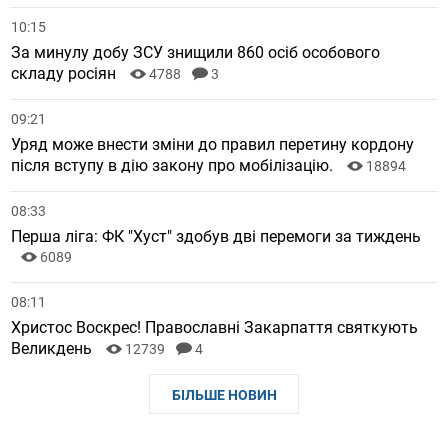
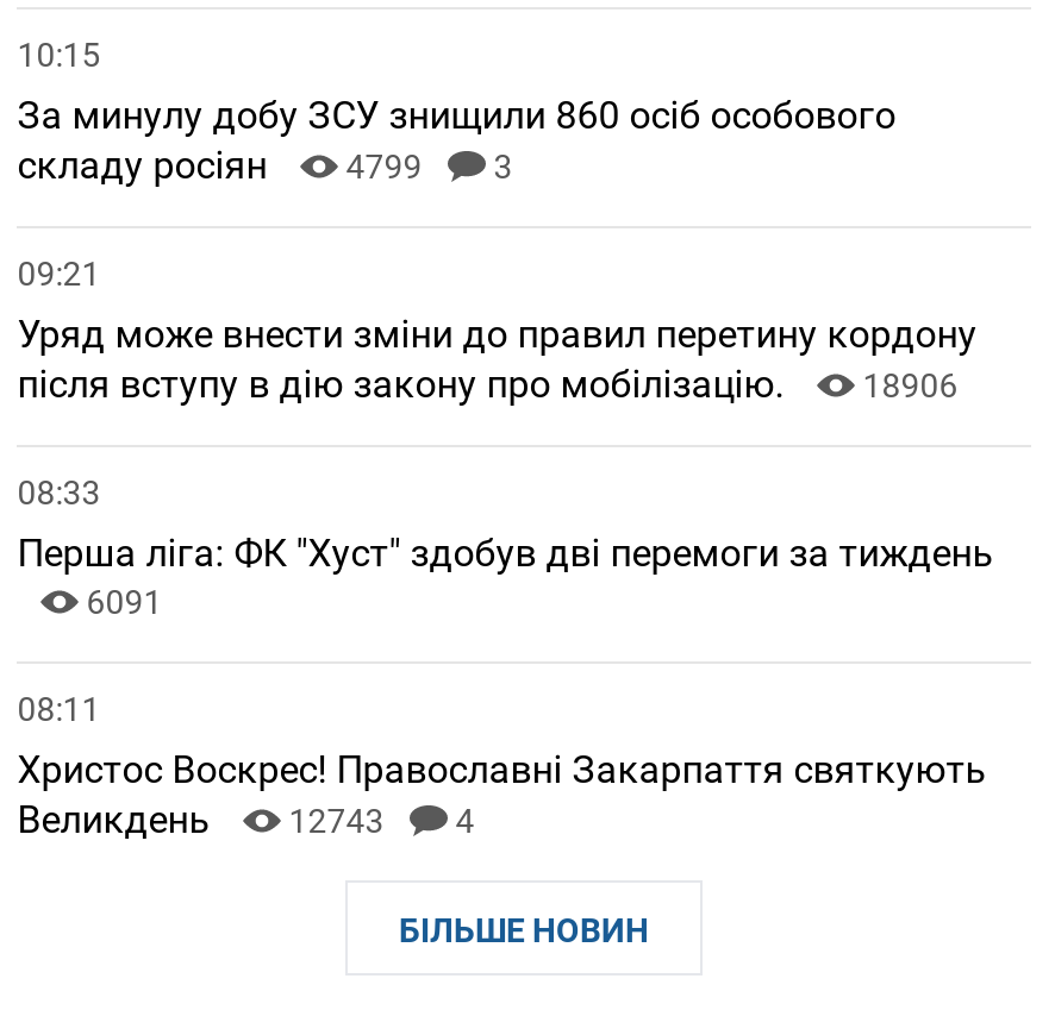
[11,64,219,83] складу росіян 4788 3 -> [17,142,512,187] складу росіян 4799 3
[11,156,406,175] після вступу в дію закону про мобілізацію. 18894 -> [17,361,958,406] після вступу в дію закону про мобілізацію. 18906
[40,249,72,265] 6089 -> [86,582,162,620] 6091
[11,339,203,358] Великдень 12739 4 -> [17,796,474,841] Великдень 12743 4

